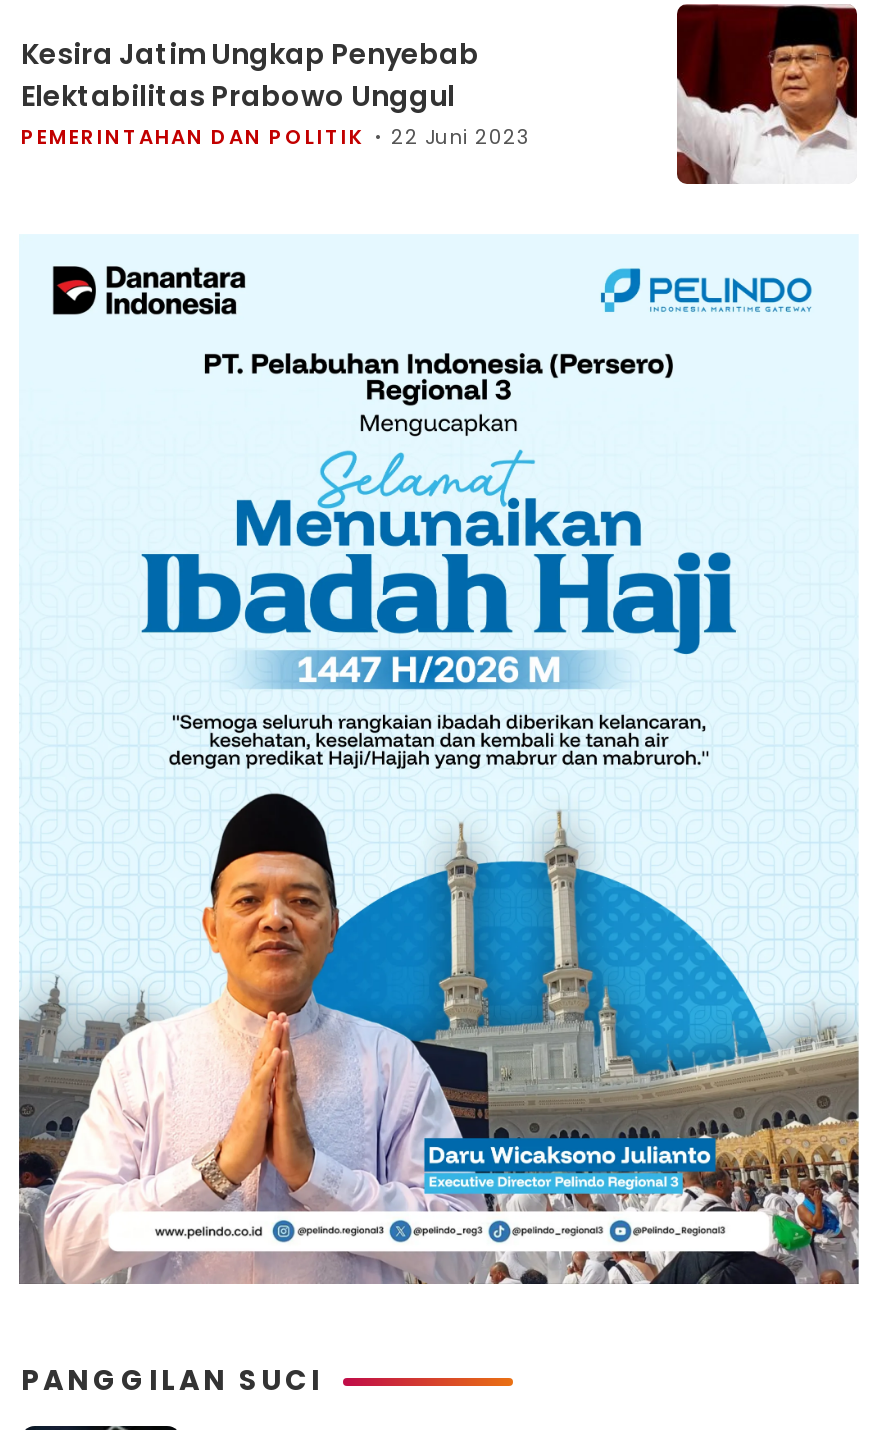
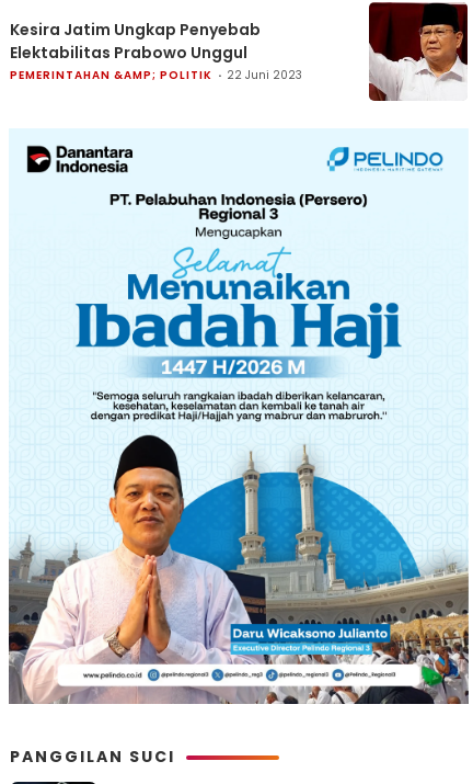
[21,121,365,151] PEMERINTAHAN DAN POLITIK -> [10,66,212,83] PEMERINTAHAN &AMP; POLITIK

